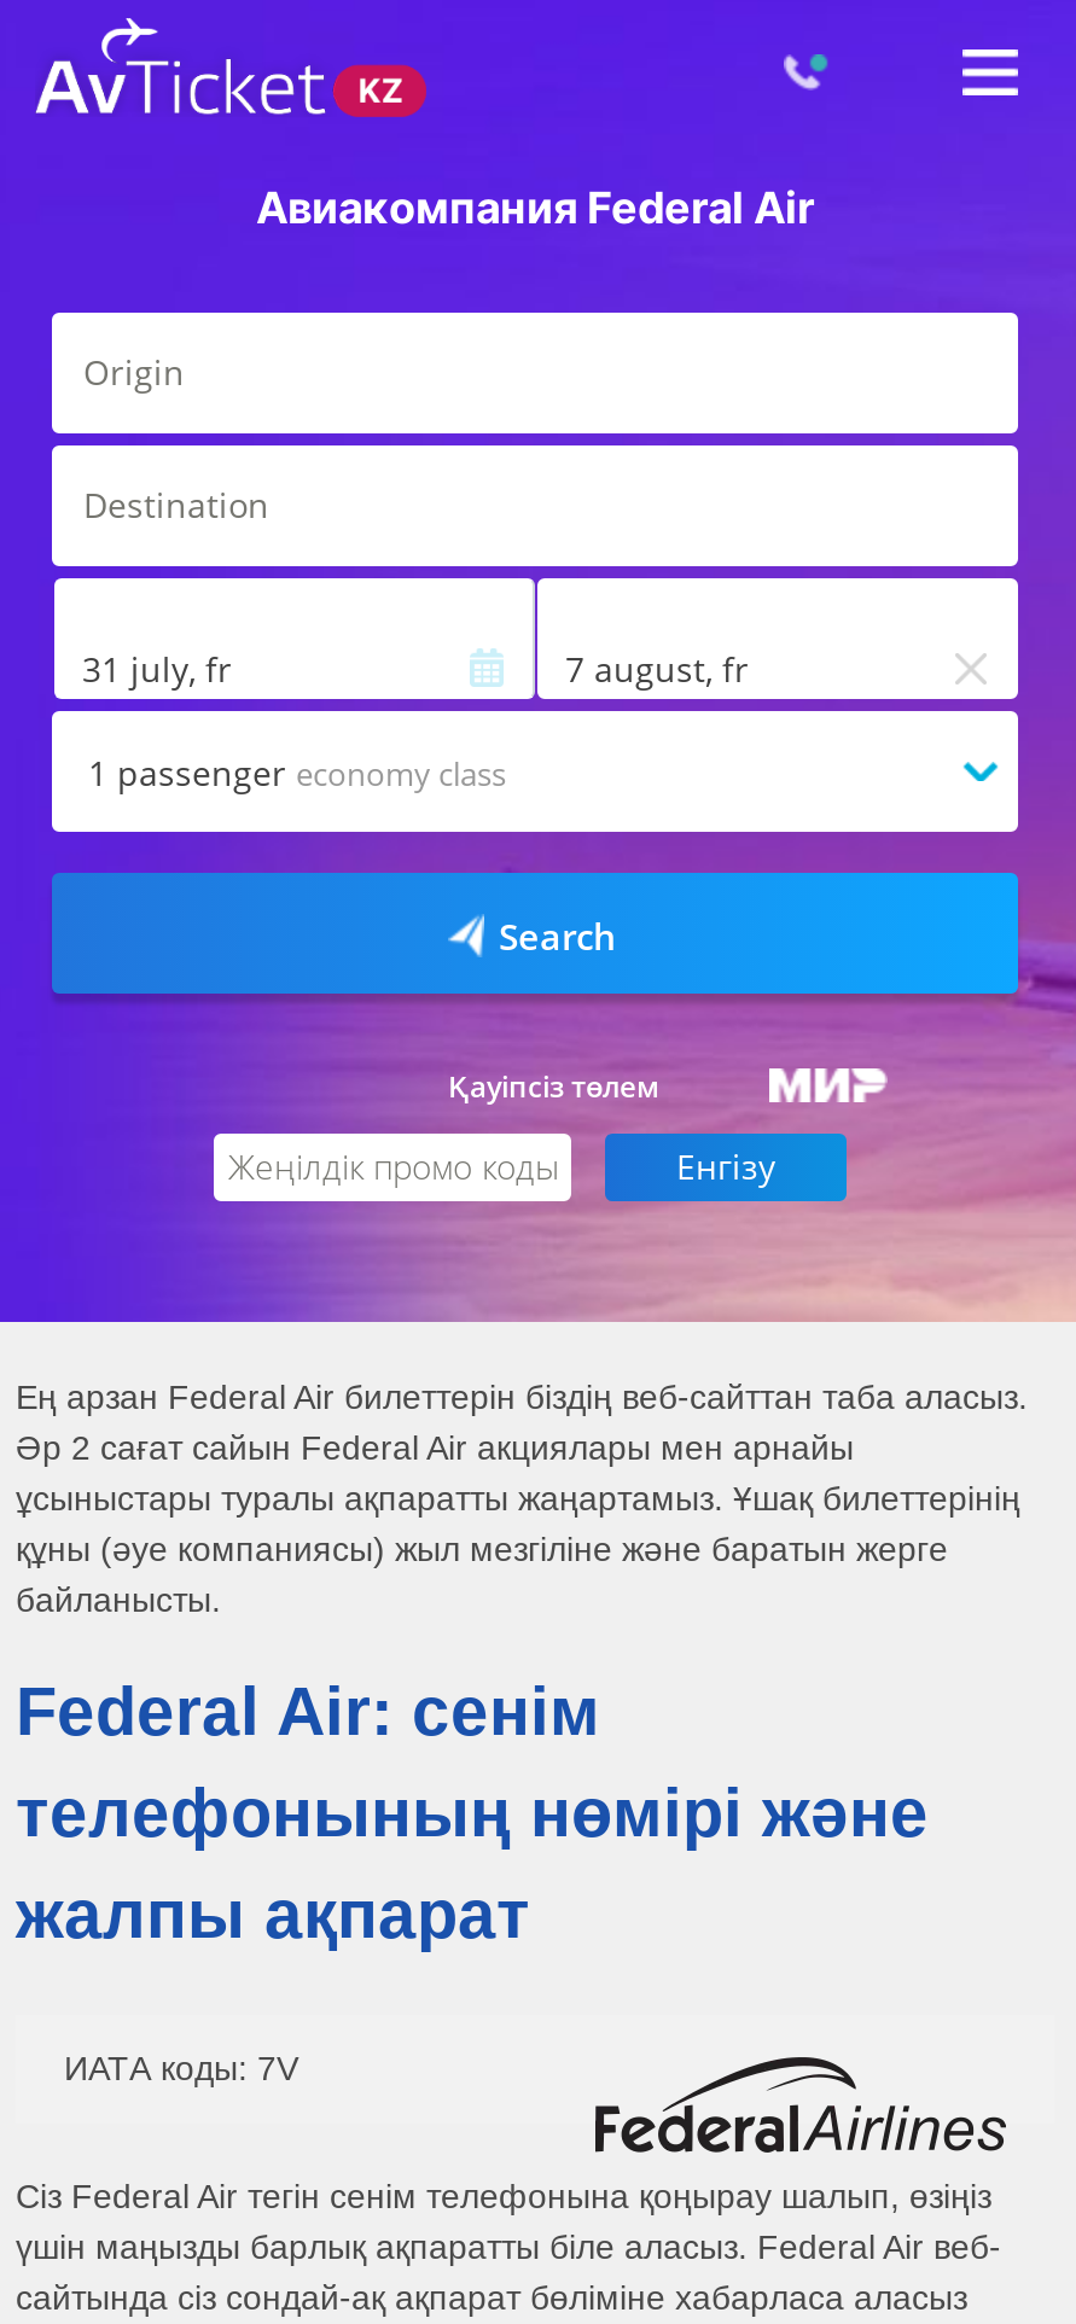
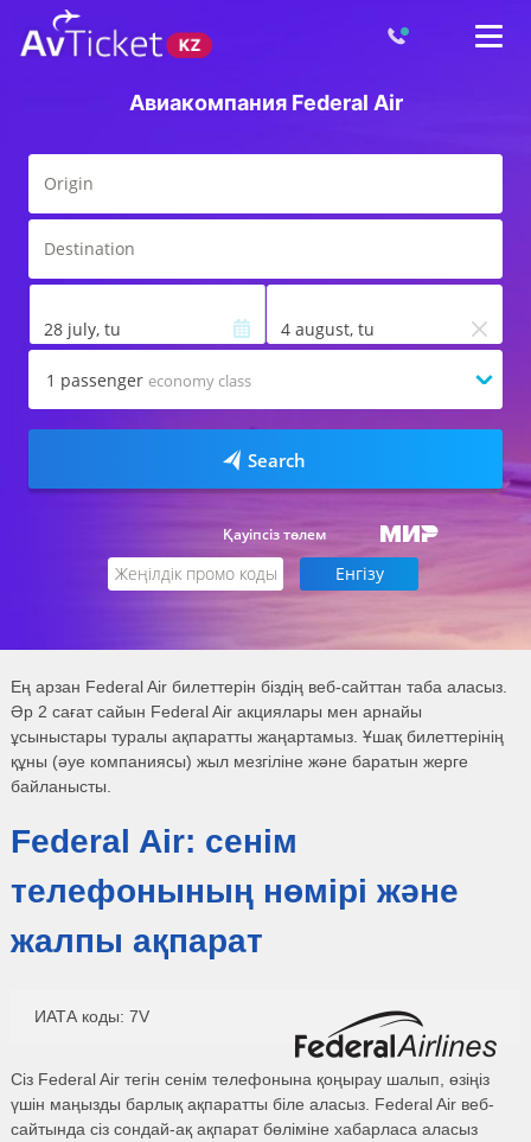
[82,646,232,692] 31 july, fr -> [43,318,120,341] 28 july, tu
[565,646,749,692] 7 august, fr -> [280,318,374,341] 4 august, tu

